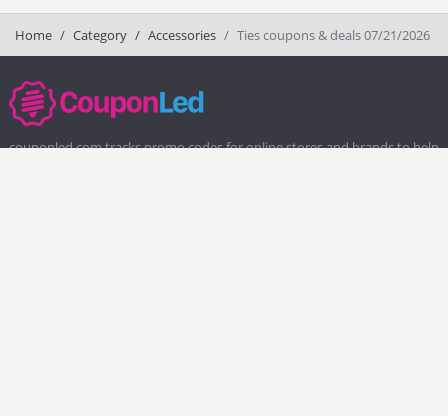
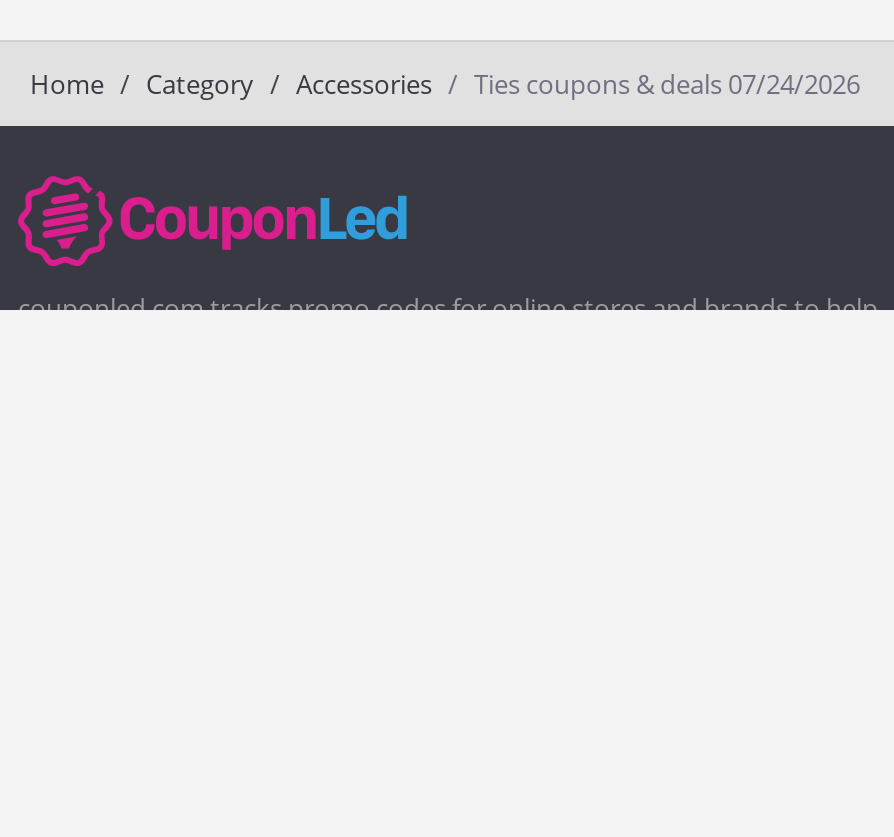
[237,26,430,44] Ties coupons & deals 07/21/2026 -> [474,66,860,102] Ties coupons & deals 07/24/2026

